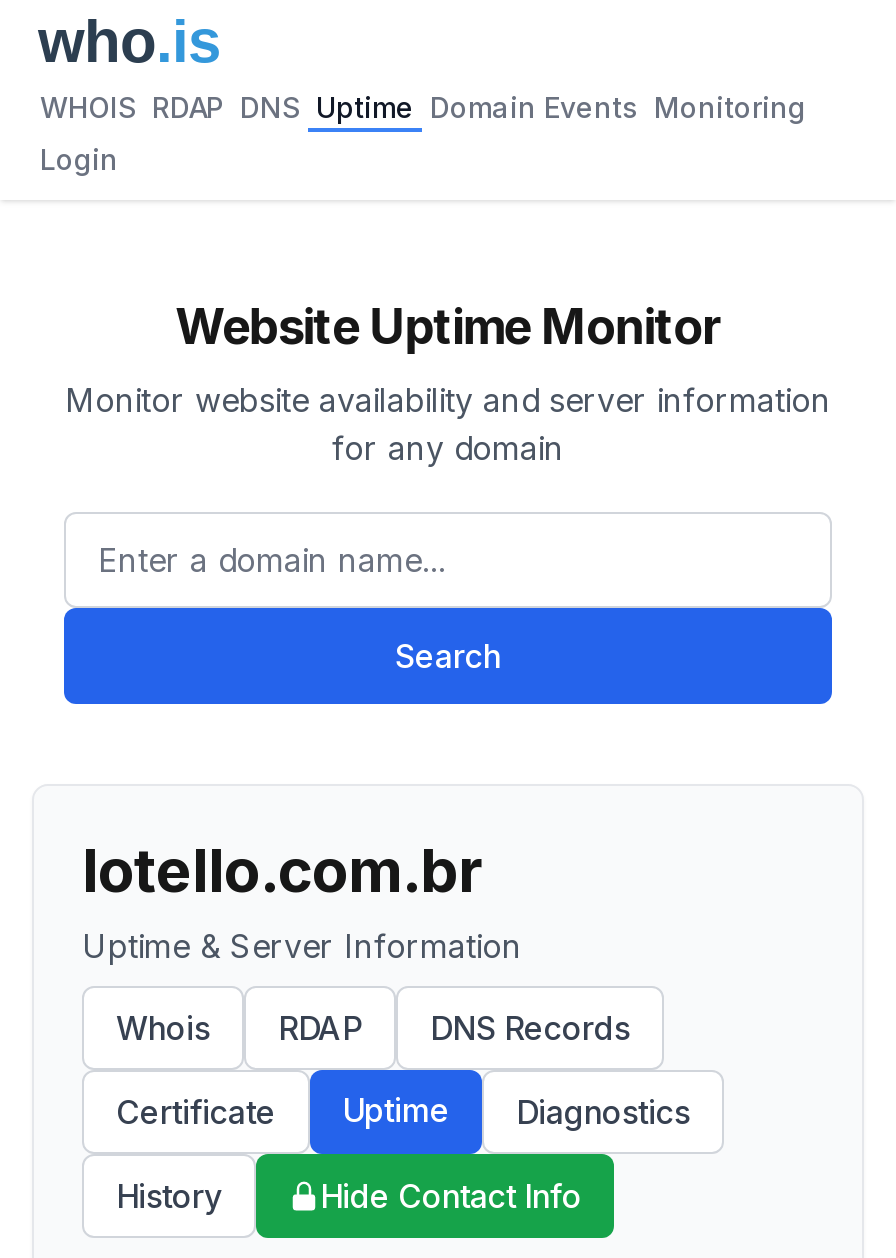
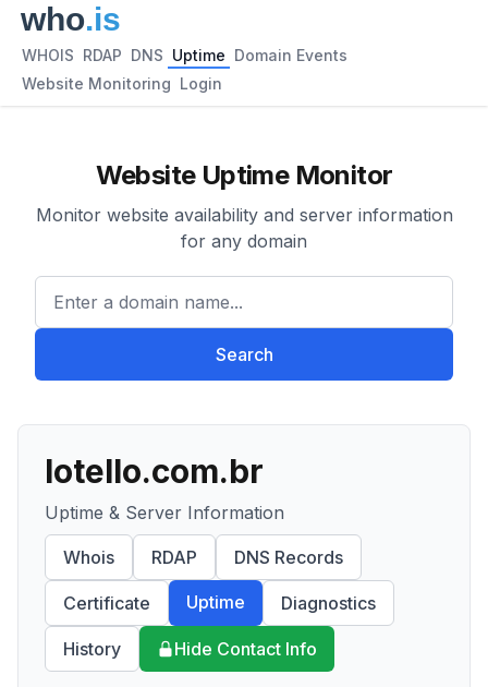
[40,90,806,124] WHOIS RDAP DNS Uptime Domain Events Monitoring -> [22,46,347,64] WHOIS RDAP DNS Uptime Domain Events
[40,142,118,176] Login -> [22,74,222,93] Website Monitoring Login

